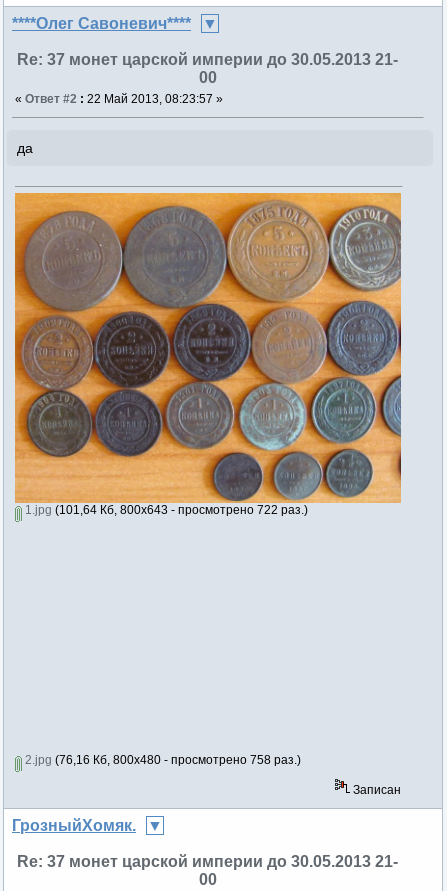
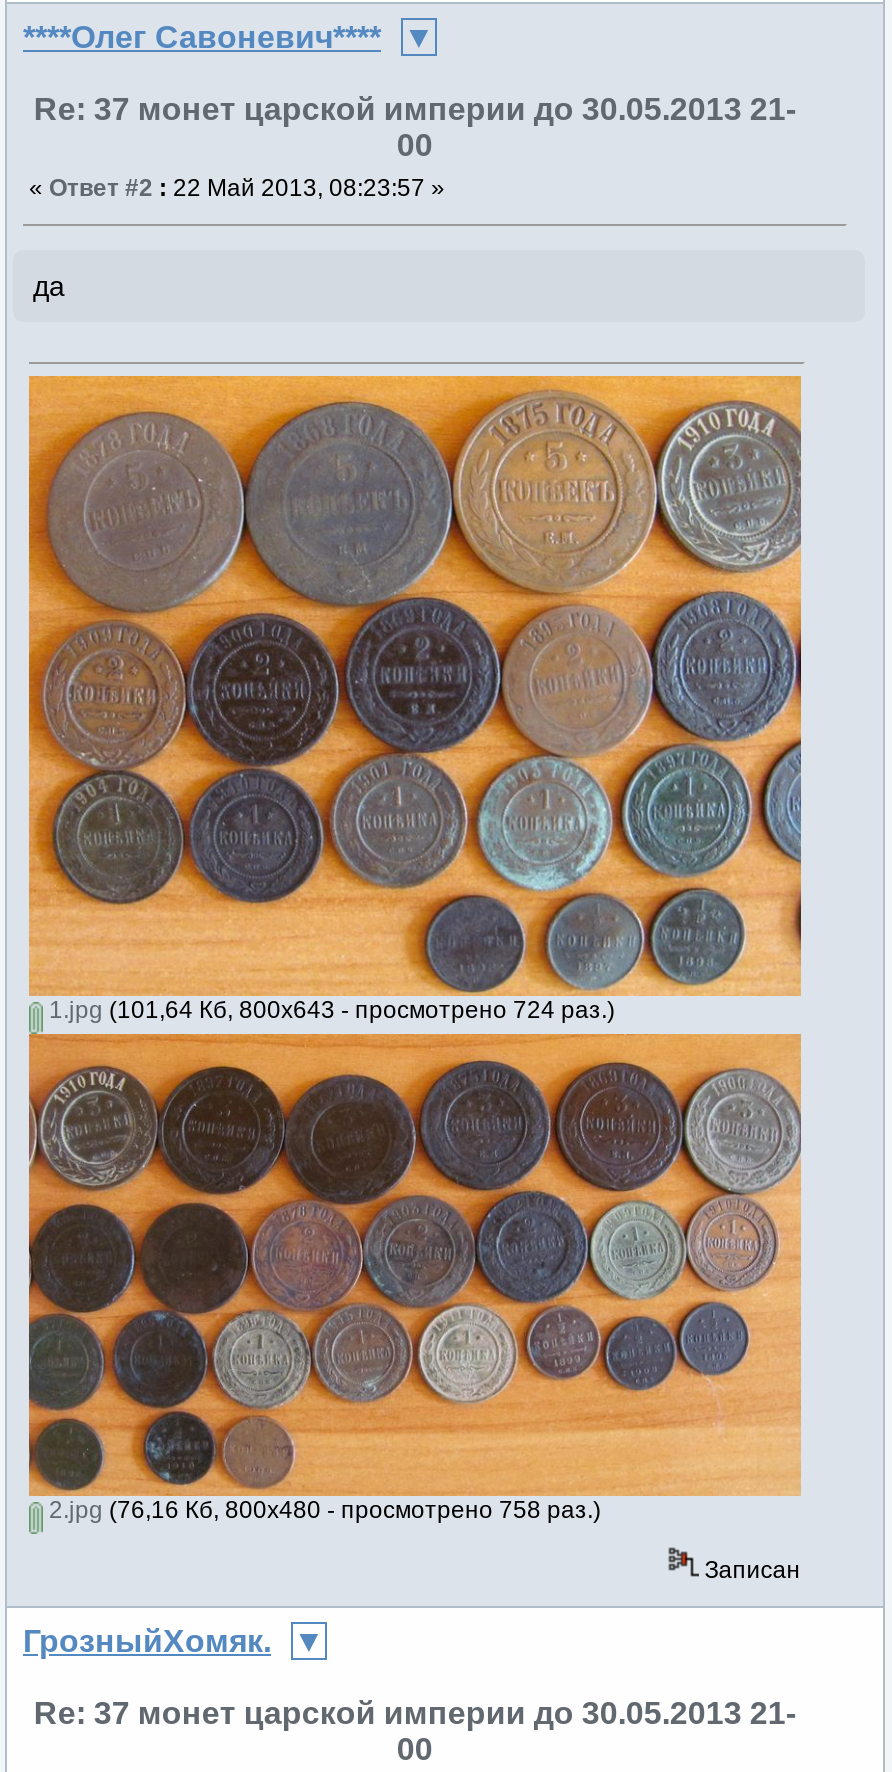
none -> [27,1032,803,1498] [image]
[22,503,308,517] 1.jpg (101,64 Кб, 800x643 - просмотрено 722 раз.) -> [43,995,615,1023] 1.jpg (101,64 Кб, 800x643 - просмотрено 724 раз.)

